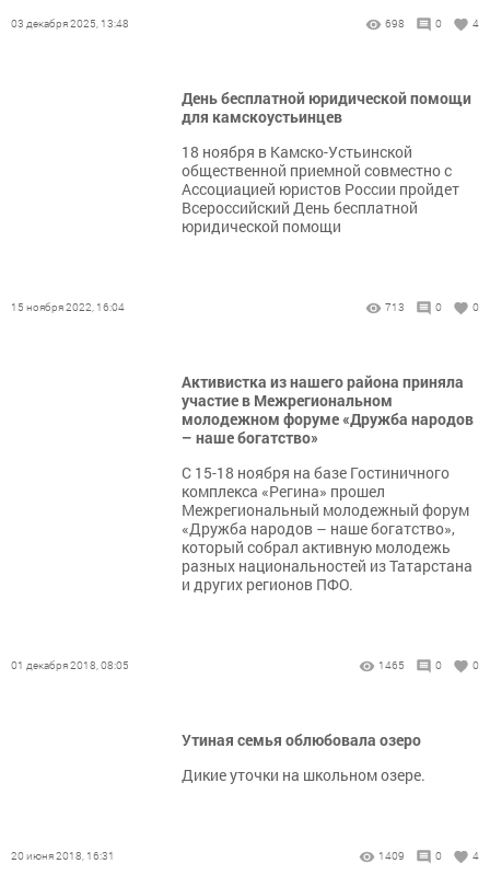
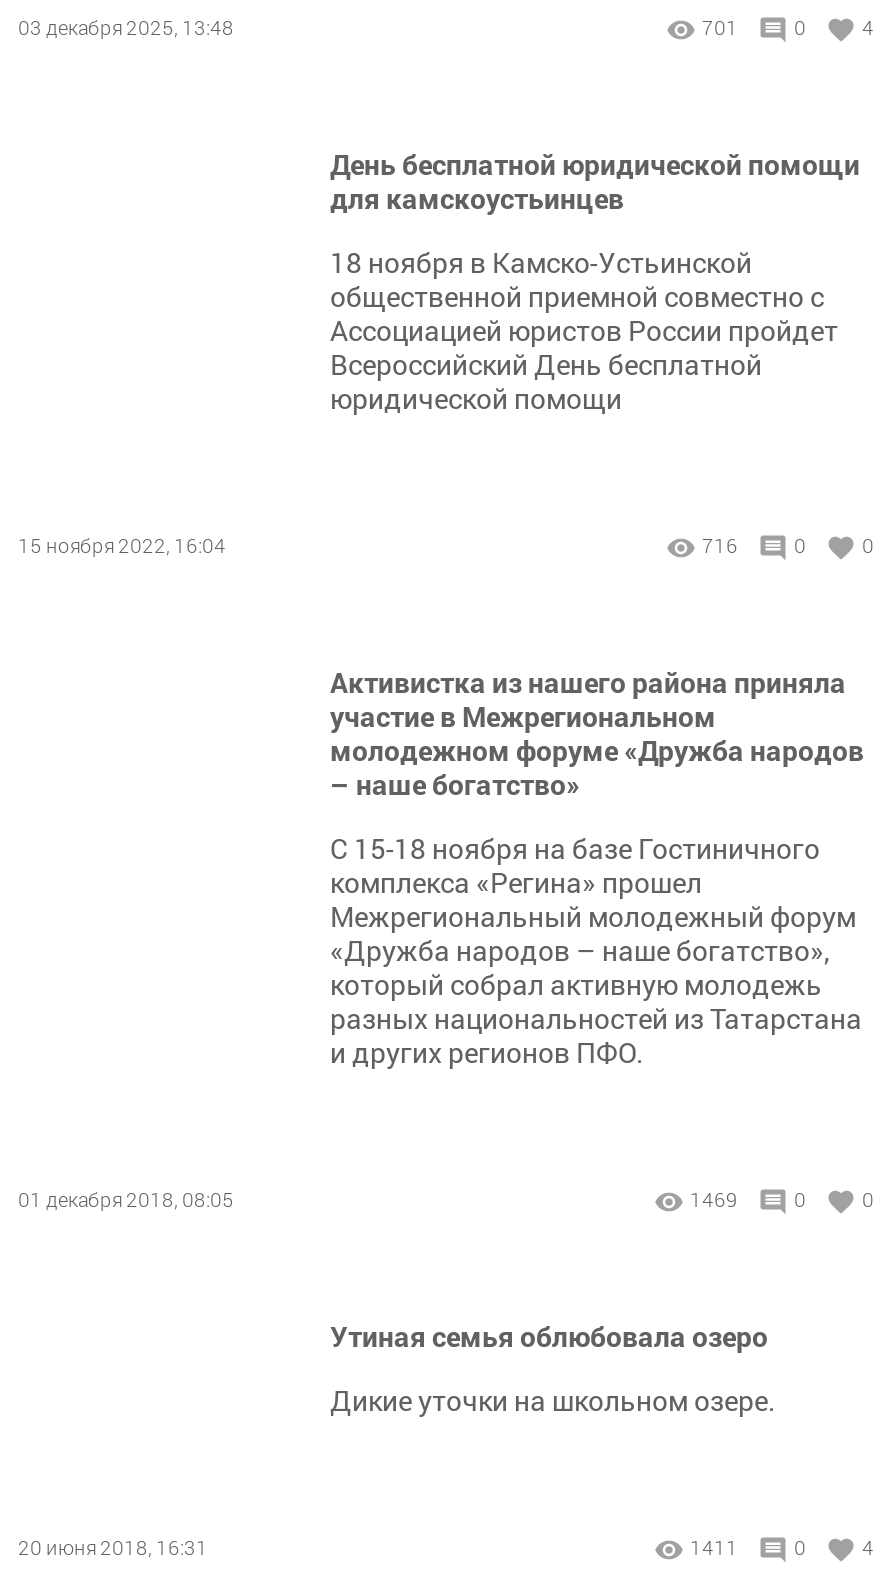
[385,17,405,31] 698 -> [702,16,738,42] 701
[385,300,405,315] 713 -> [702,534,738,560] 716
[378,658,405,673] 1465 -> [690,1188,738,1214] 1469
[378,849,405,863] 1409 -> [690,1536,738,1562] 1411

